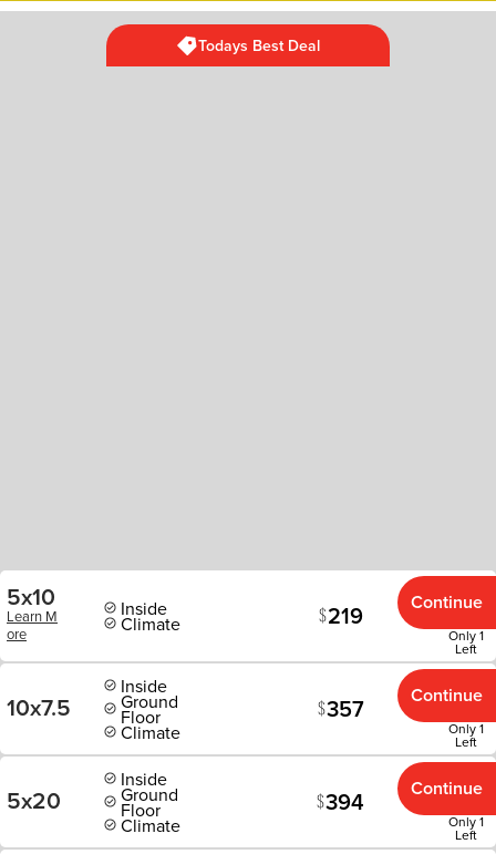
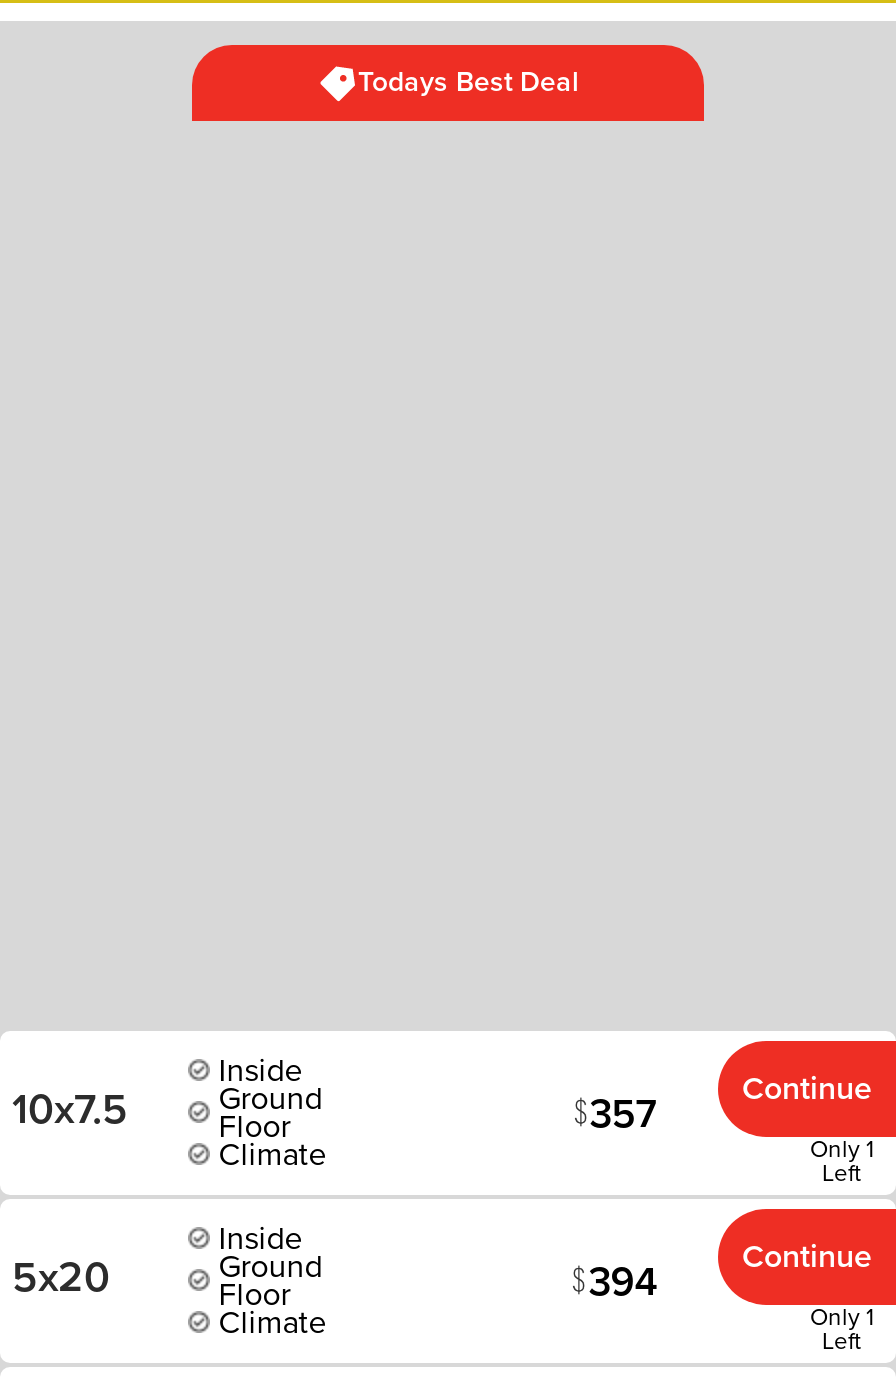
[7,579,58,643] 5x10 | Learn M | ore -> none
[121,589,484,658] Inside | Climate | 219 | Continue | Only 1 | Left -> none

